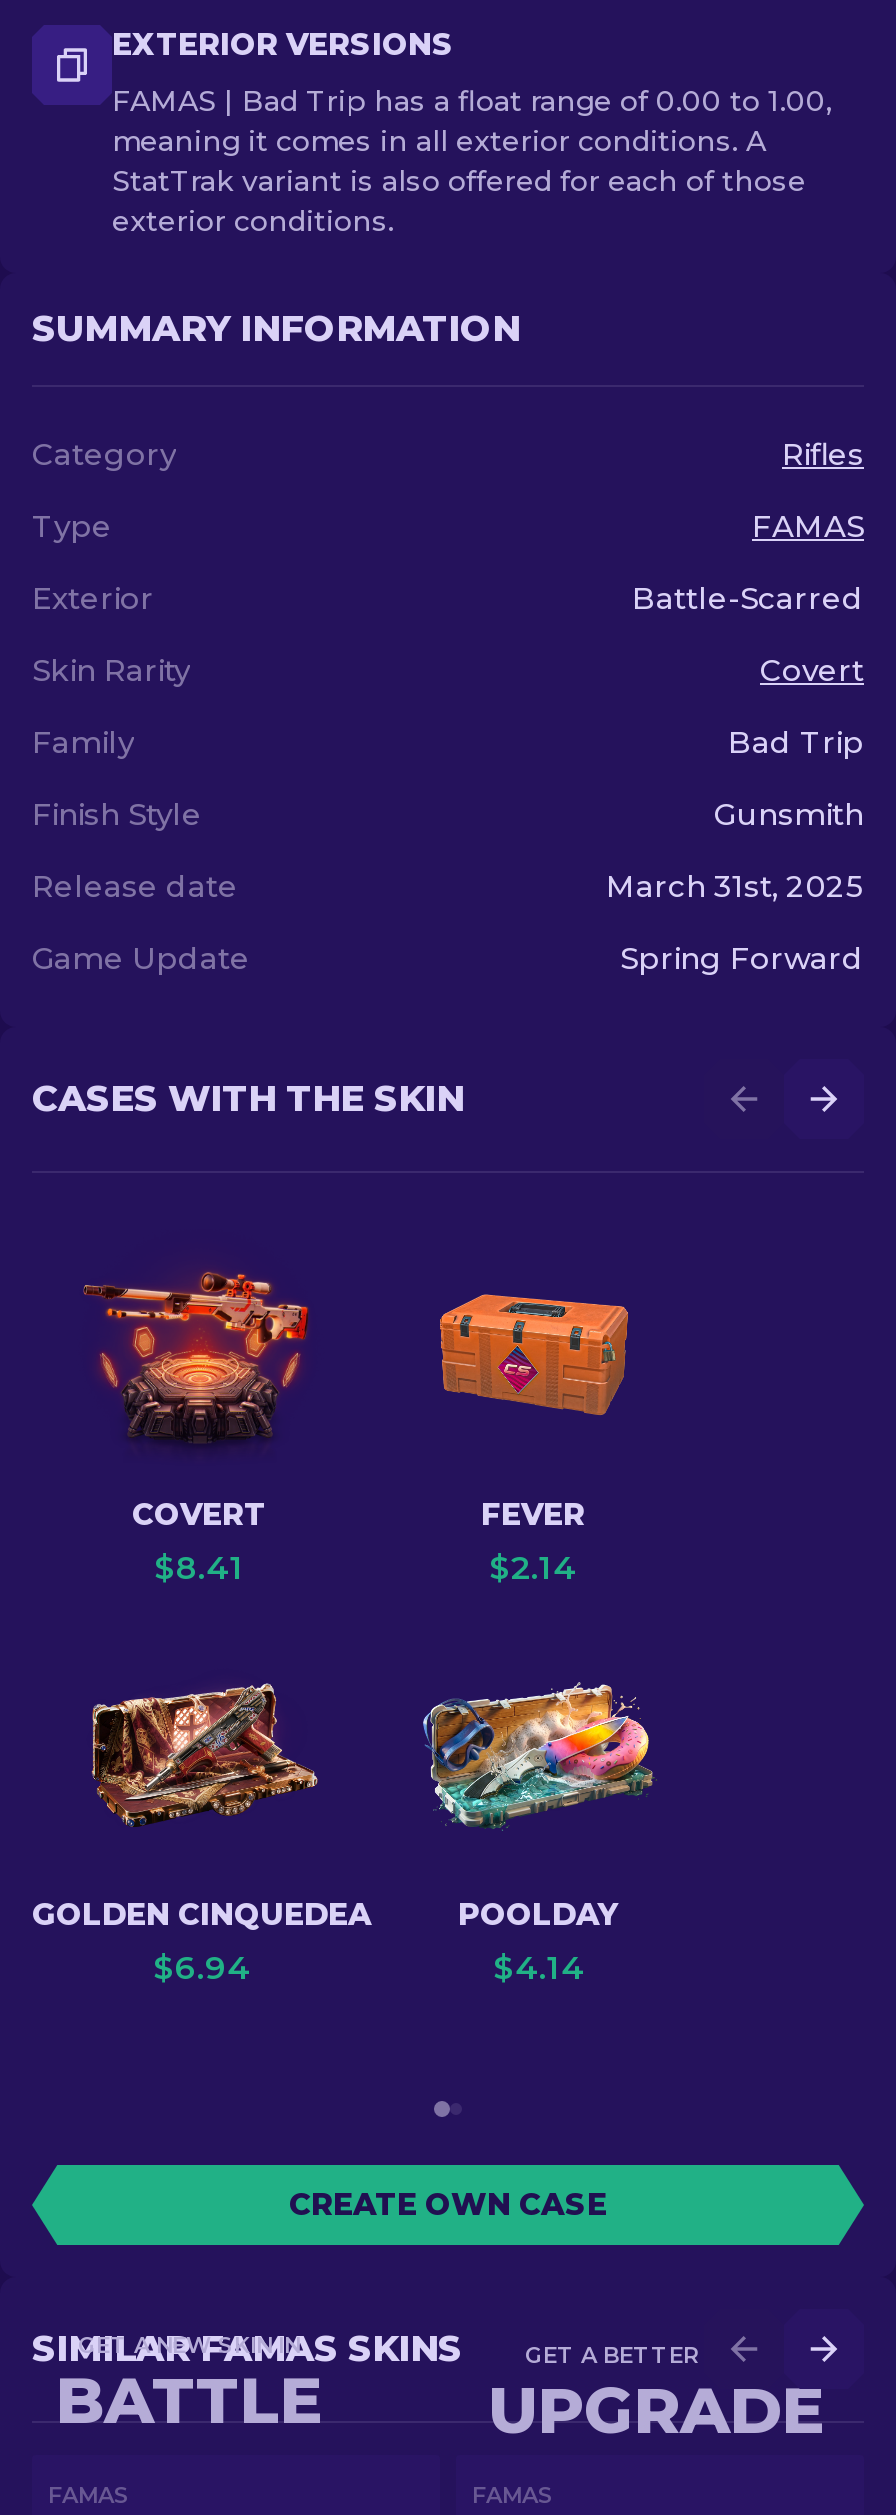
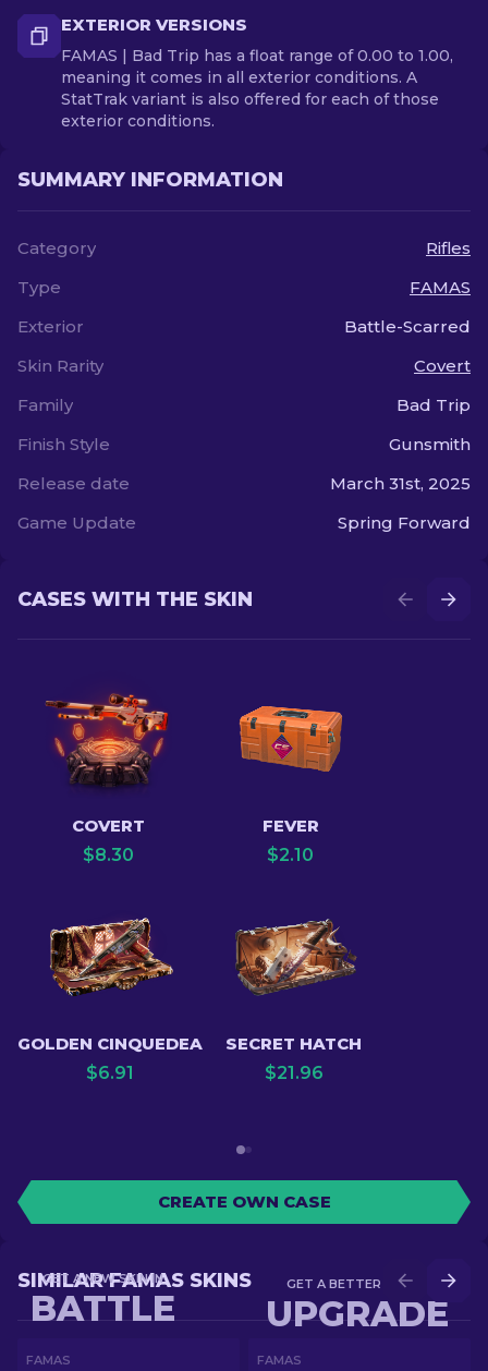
[154,1549,244,1587] $8.41 -> [83,845,134,865] $8.30
[489,1549,577,1587] $2.14 -> [267,845,314,865] $2.10
[420,1681,652,1987] [image] | POOLDAY | $4.14 -> [225,919,362,1083] [image] | SECRET HATCH | $21.96
[153,1949,251,1987] $6.94 -> [86,1063,134,1083] $6.91

